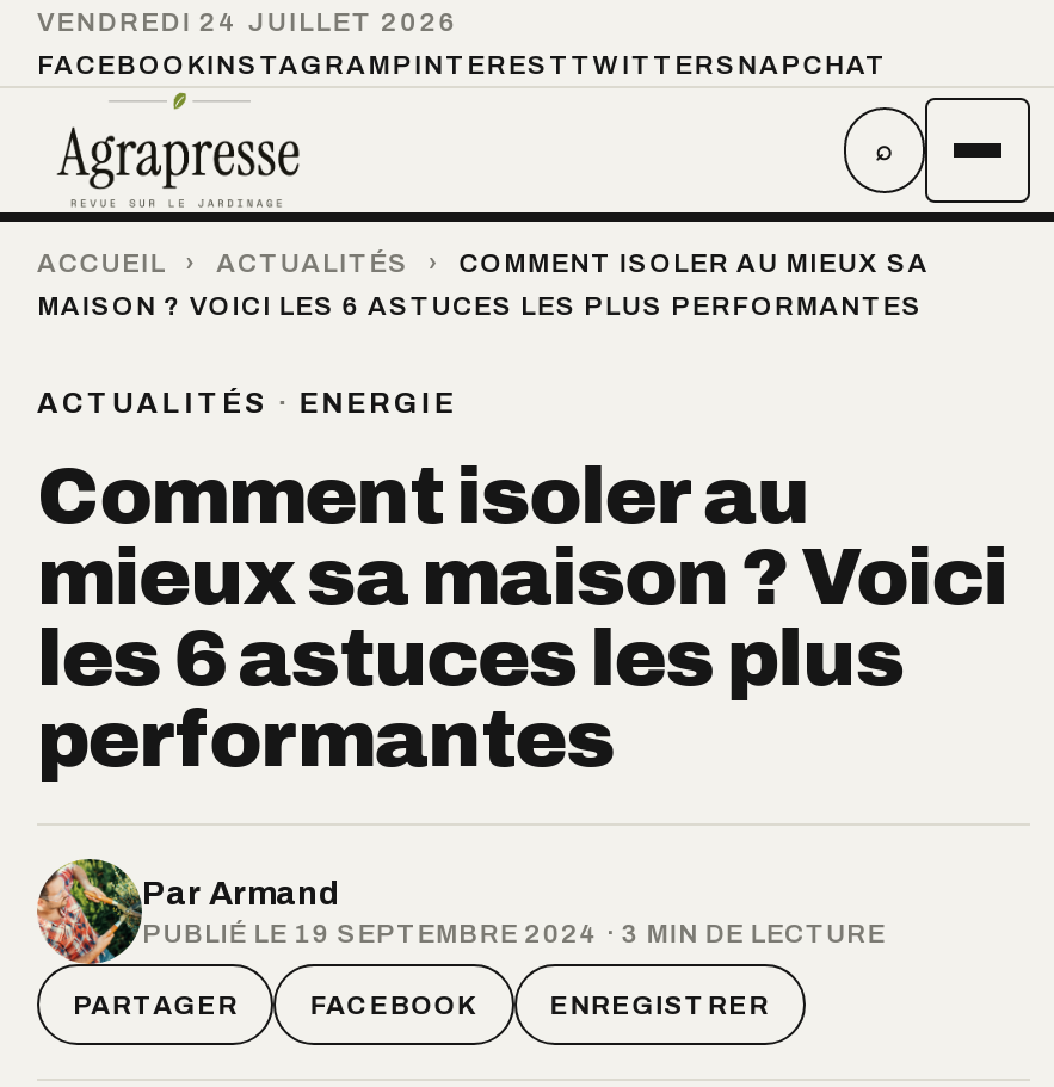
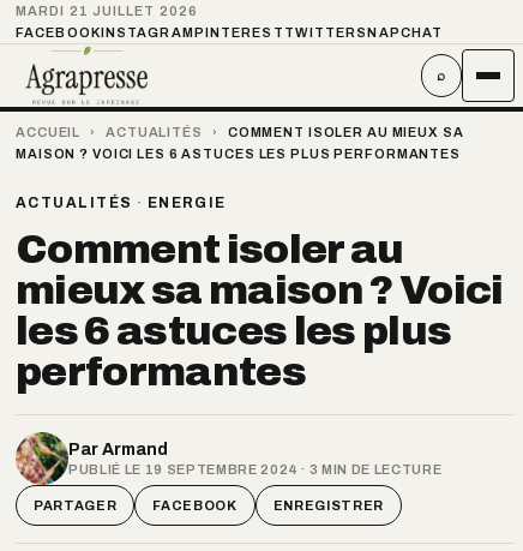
[37,7,458,36] VENDREDI 24 JUILLET 2026 -> [16,4,198,18] MARDI 21 JUILLET 2026

